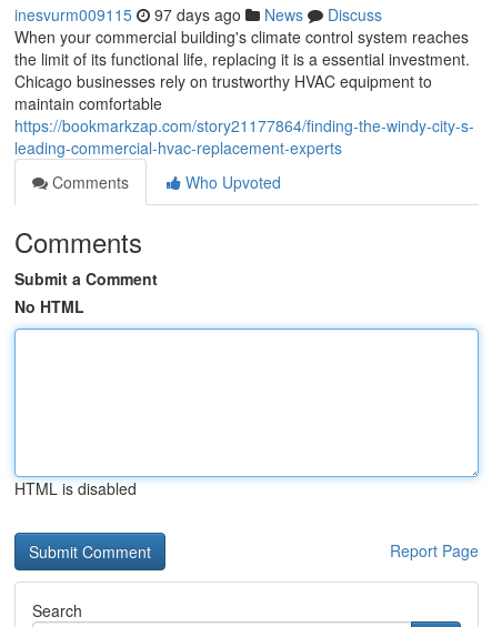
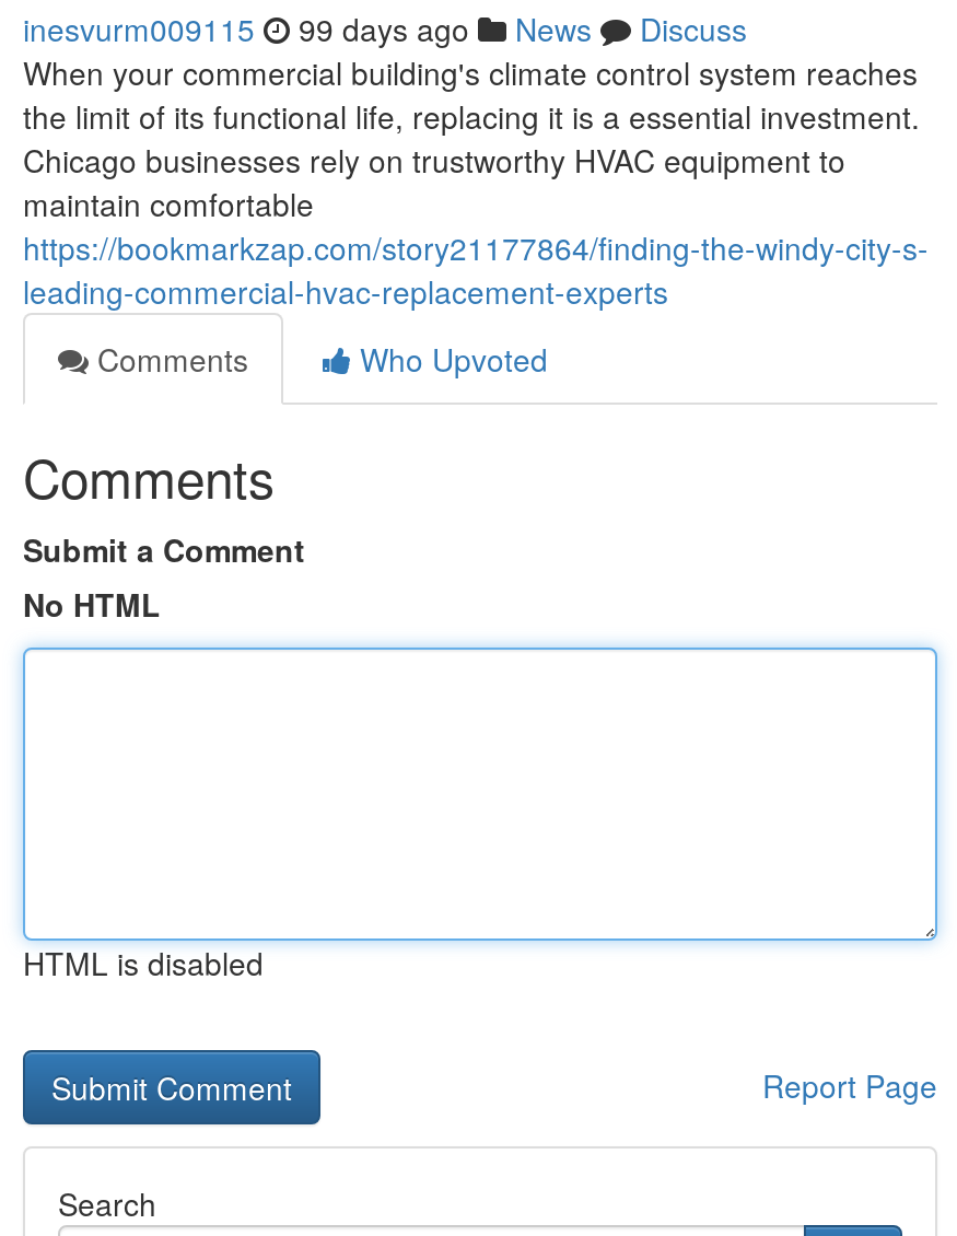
[14,3,382,26] inesvurm009115 97 days ago News Discuss -> [23,7,747,50] inesvurm009115 99 days ago News Discuss

